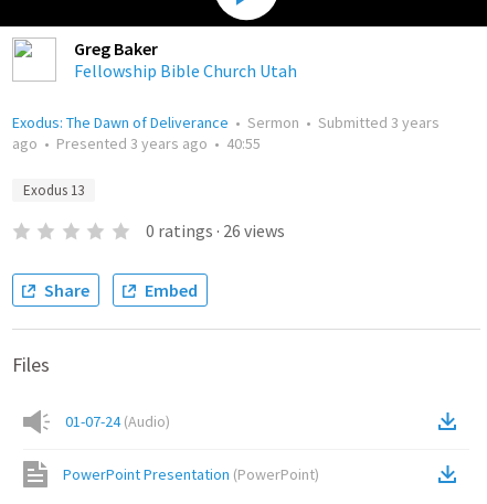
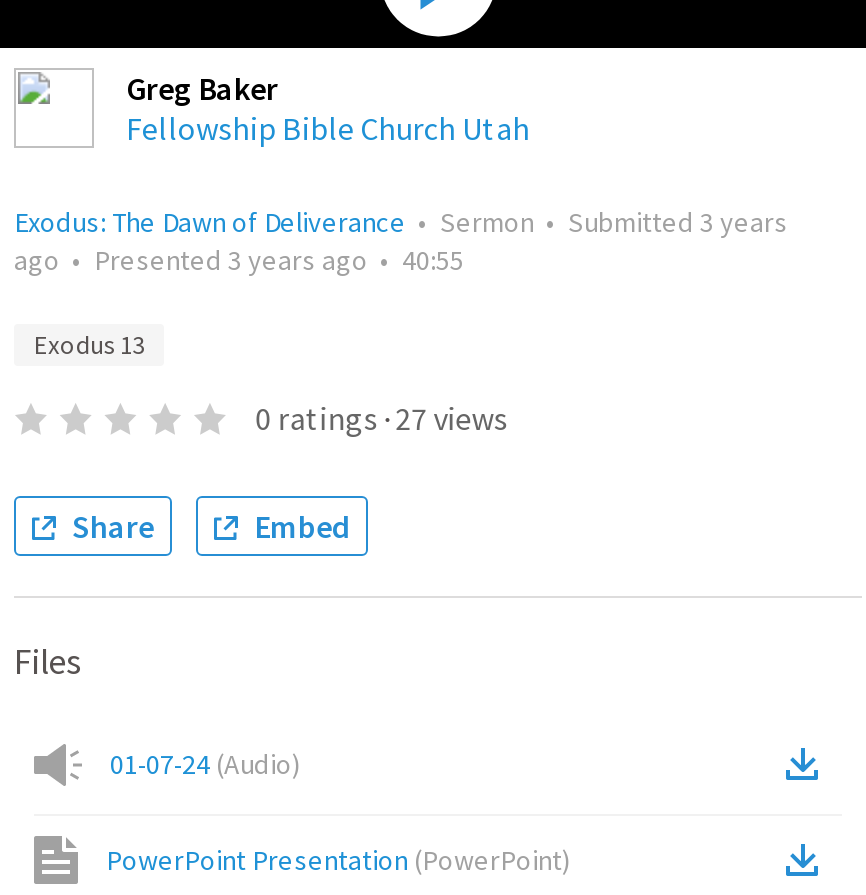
[145,219,285,242] 0 ratings · 26 views -> [255,398,507,438] 0 ratings · 27 views

